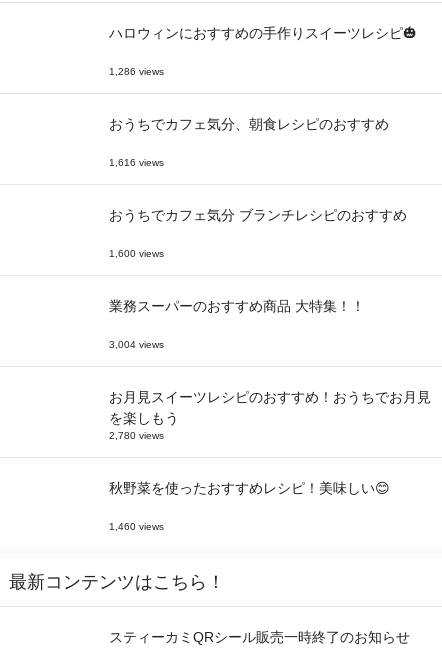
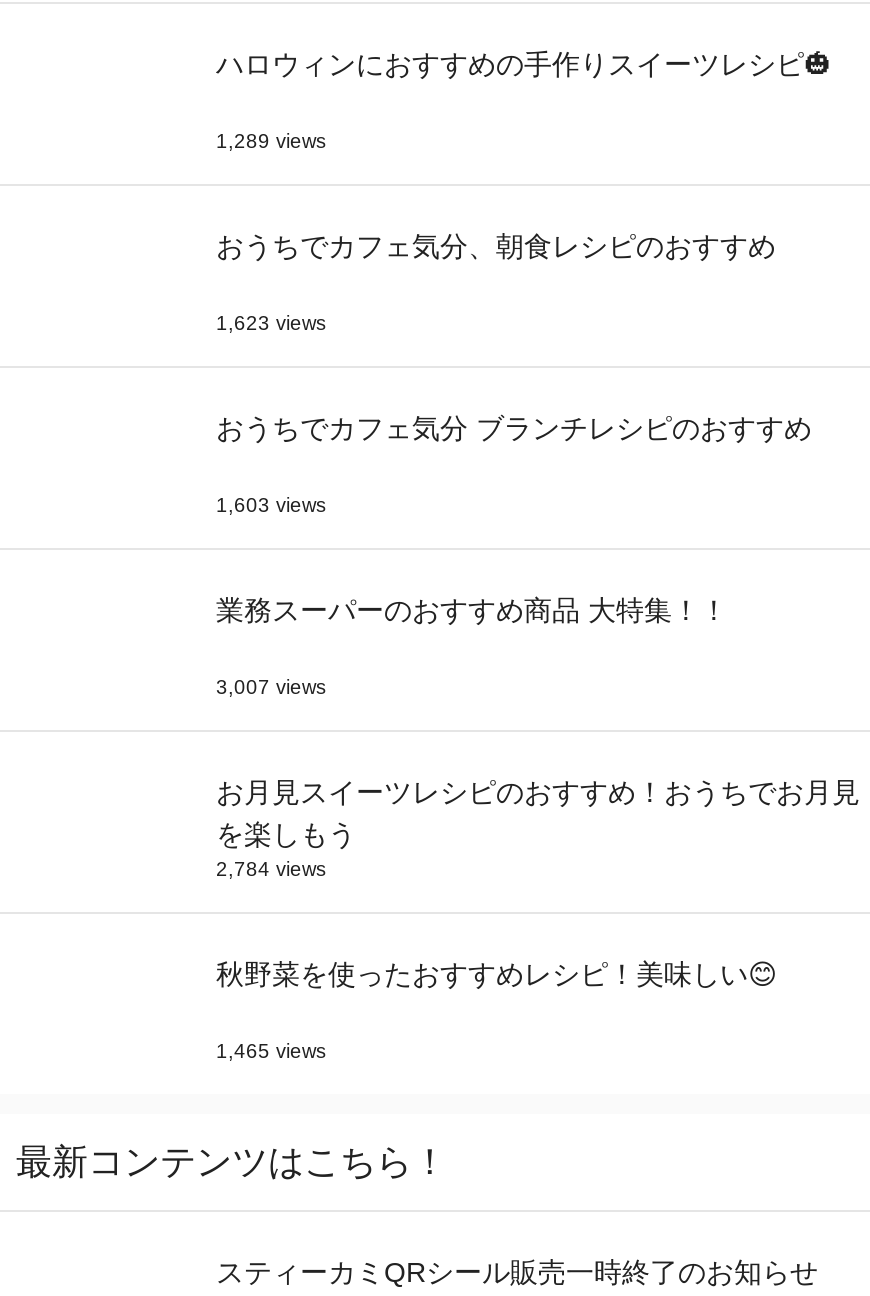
[109,66,164,77] 1,286 views -> [216,129,326,151] 1,289 views
[109,157,164,168] 1,616 views -> [216,311,326,333] 1,623 views
[109,248,164,259] 1,600 views -> [216,493,326,515] 1,603 views
[109,339,164,350] 3,004 views -> [216,675,326,697] 3,007 views
[109,430,164,441] 2,780 views -> [216,857,326,879] 2,784 views
[109,521,164,532] 1,460 views -> [216,1039,326,1061] 1,465 views

